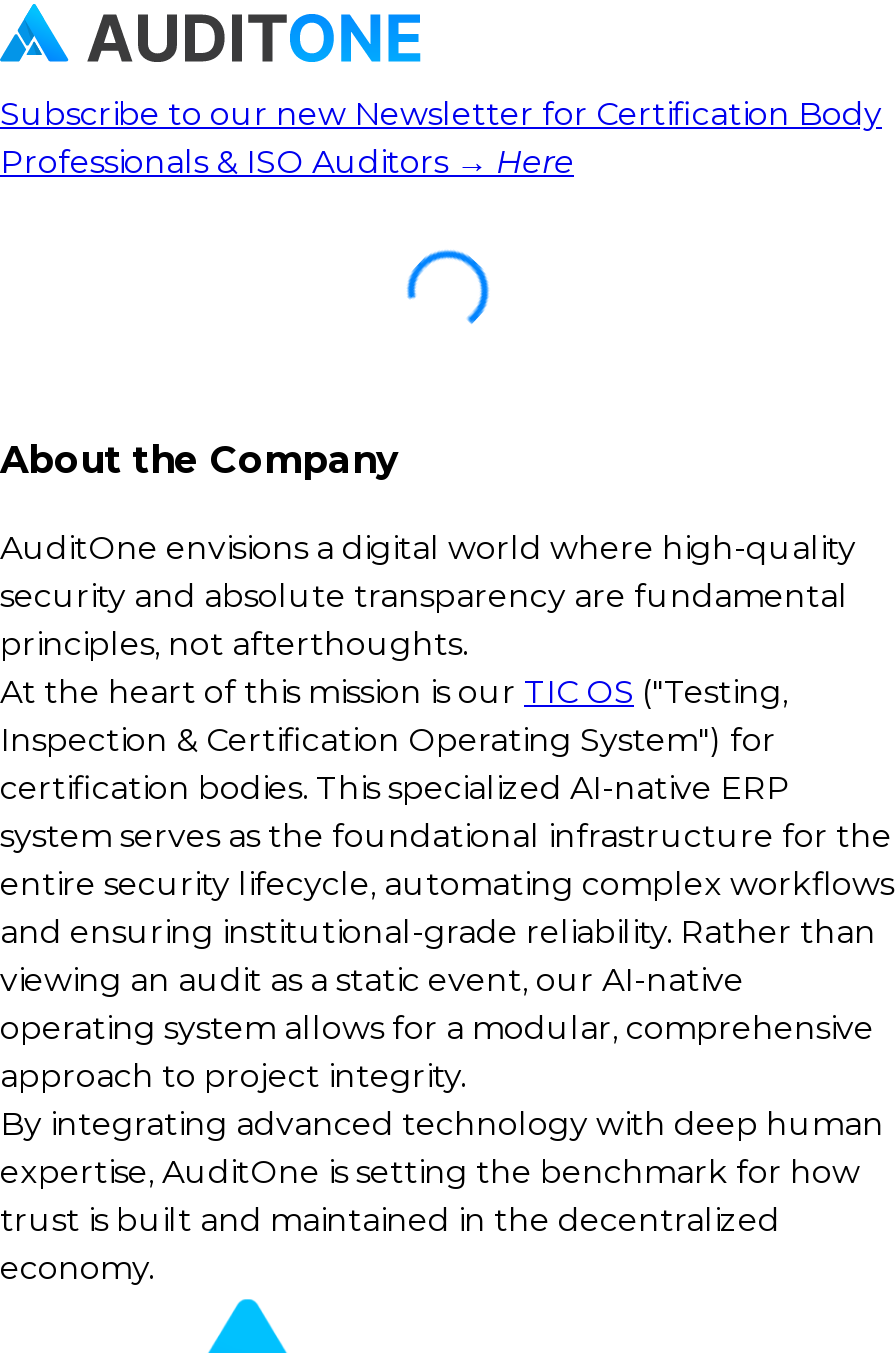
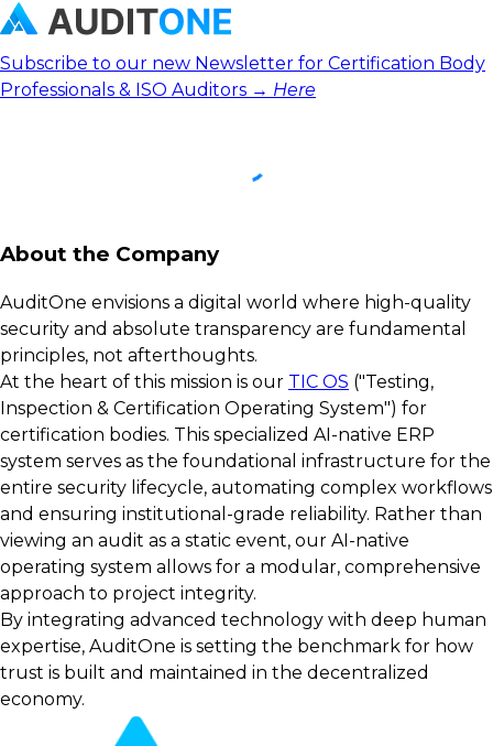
[406,249,490,329] [image] -> none

